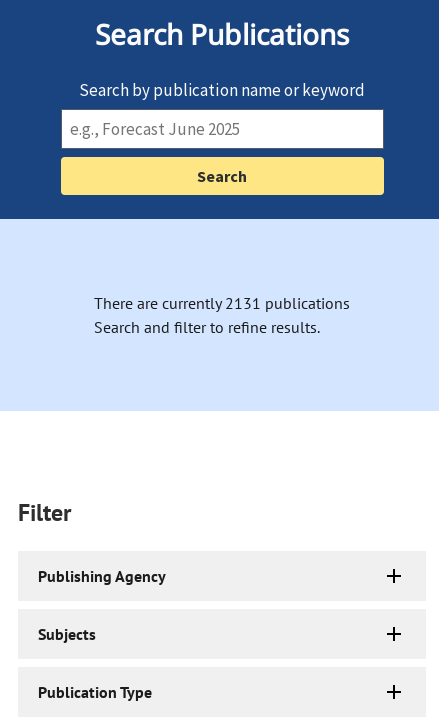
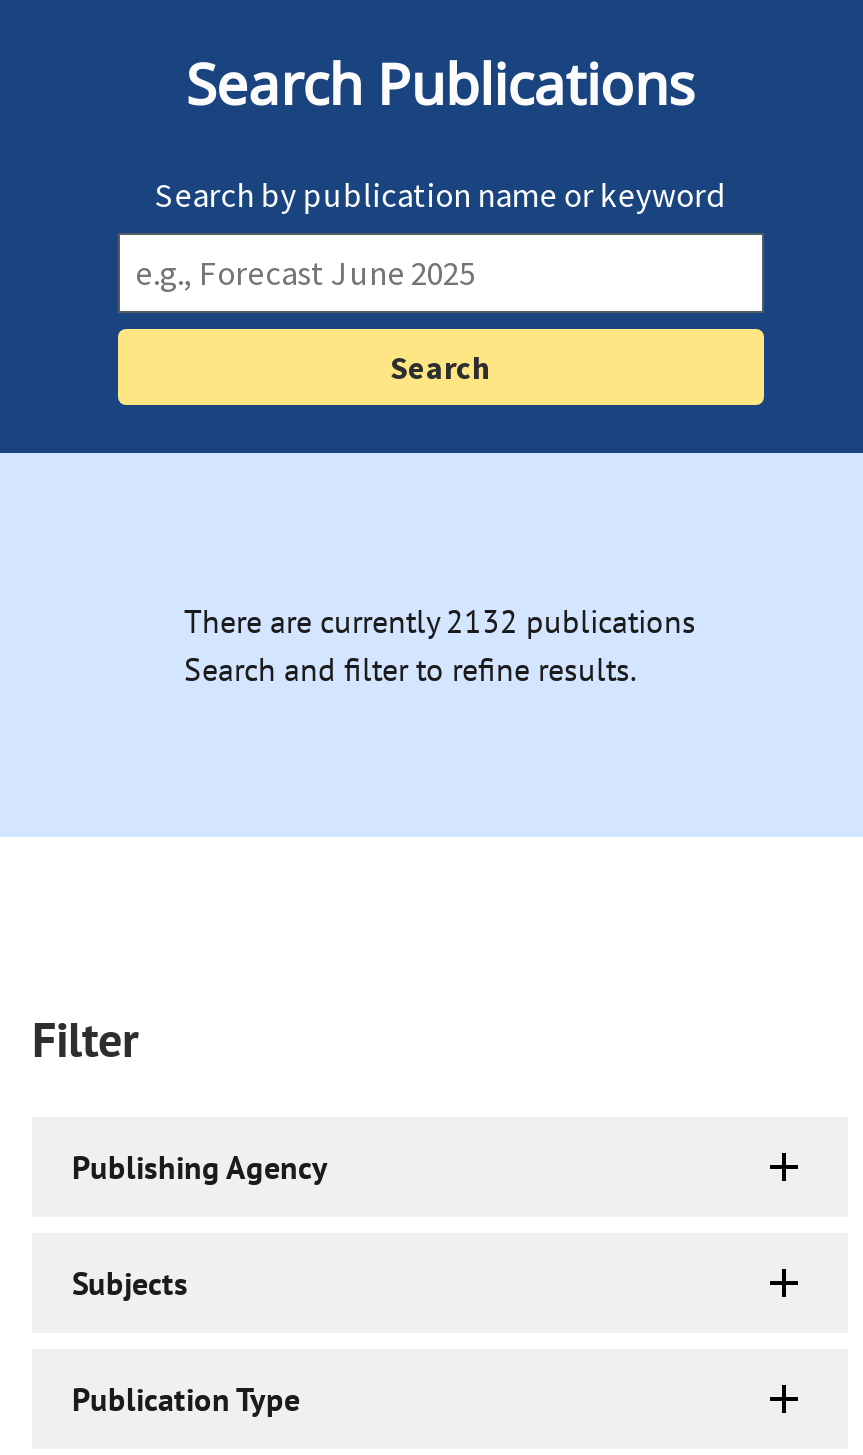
[94,293,350,313] There are currently 2131 publications -> [184,601,696,641] There are currently 2132 publications

